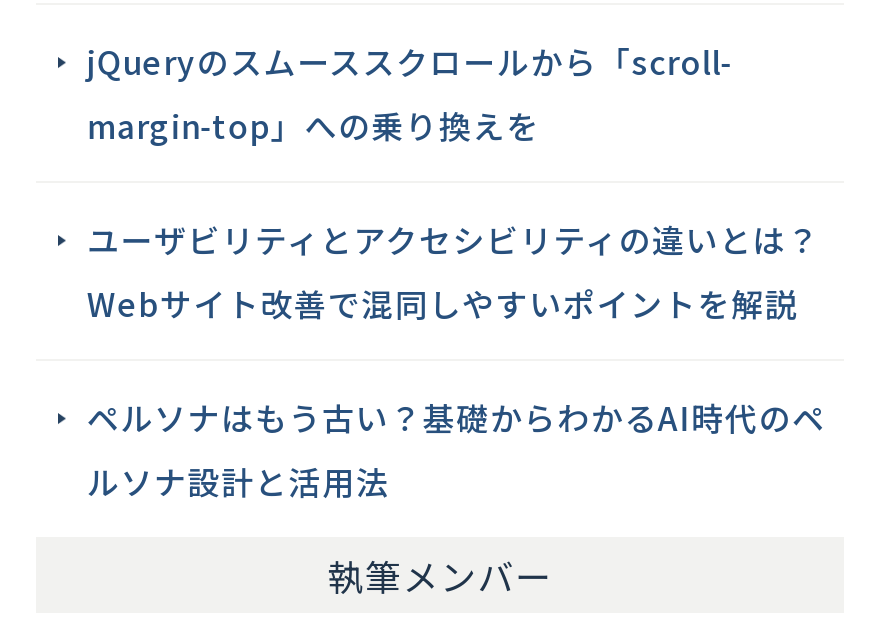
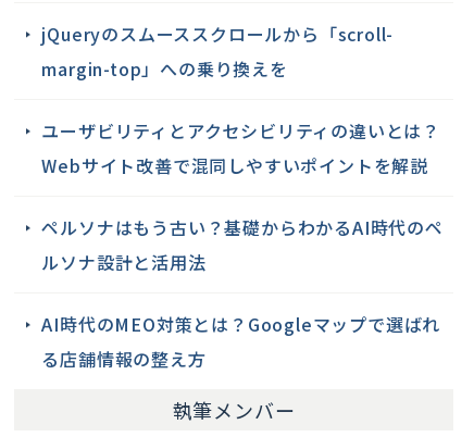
none -> [42,310,441,371] AI時代のMEO対策とは？Googleマップで選ばれ | る店舗情報の整え方

